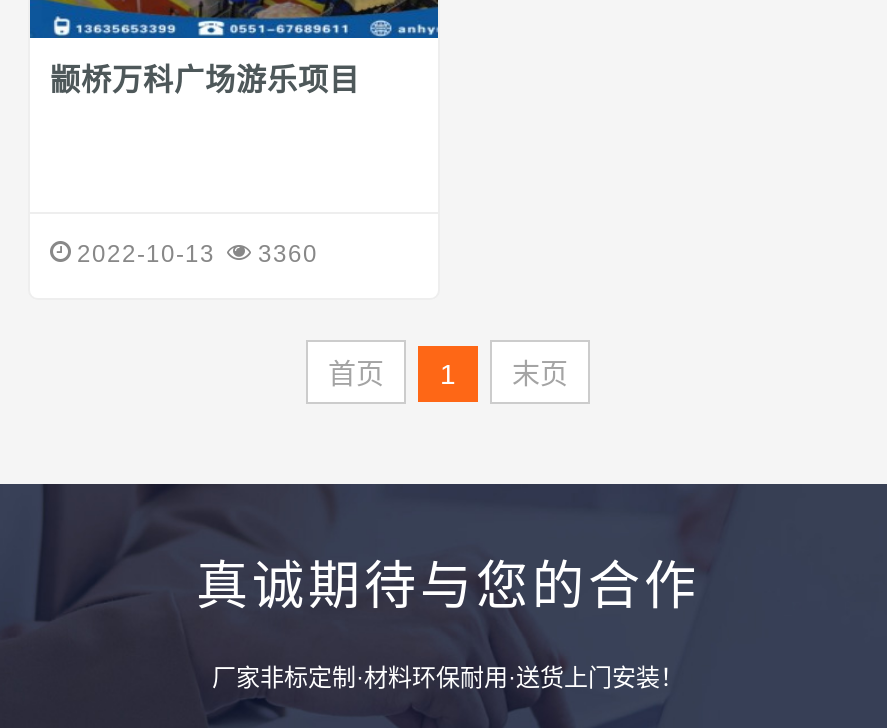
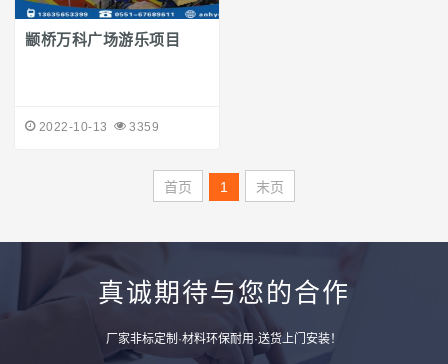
[77,239,318,267] 2022-10-13 3360 -> [38,120,159,134] 2022-10-13 3359

